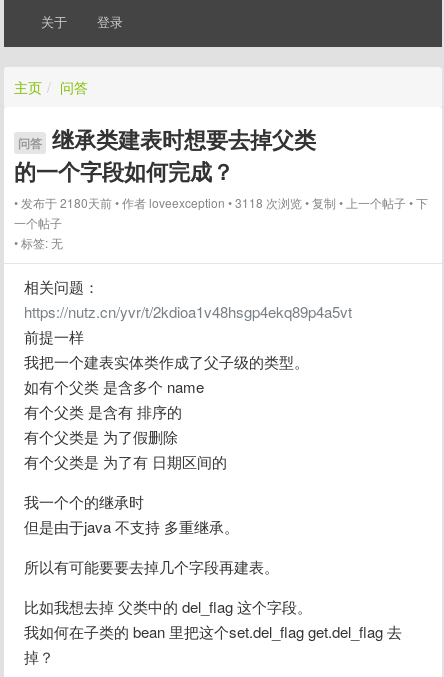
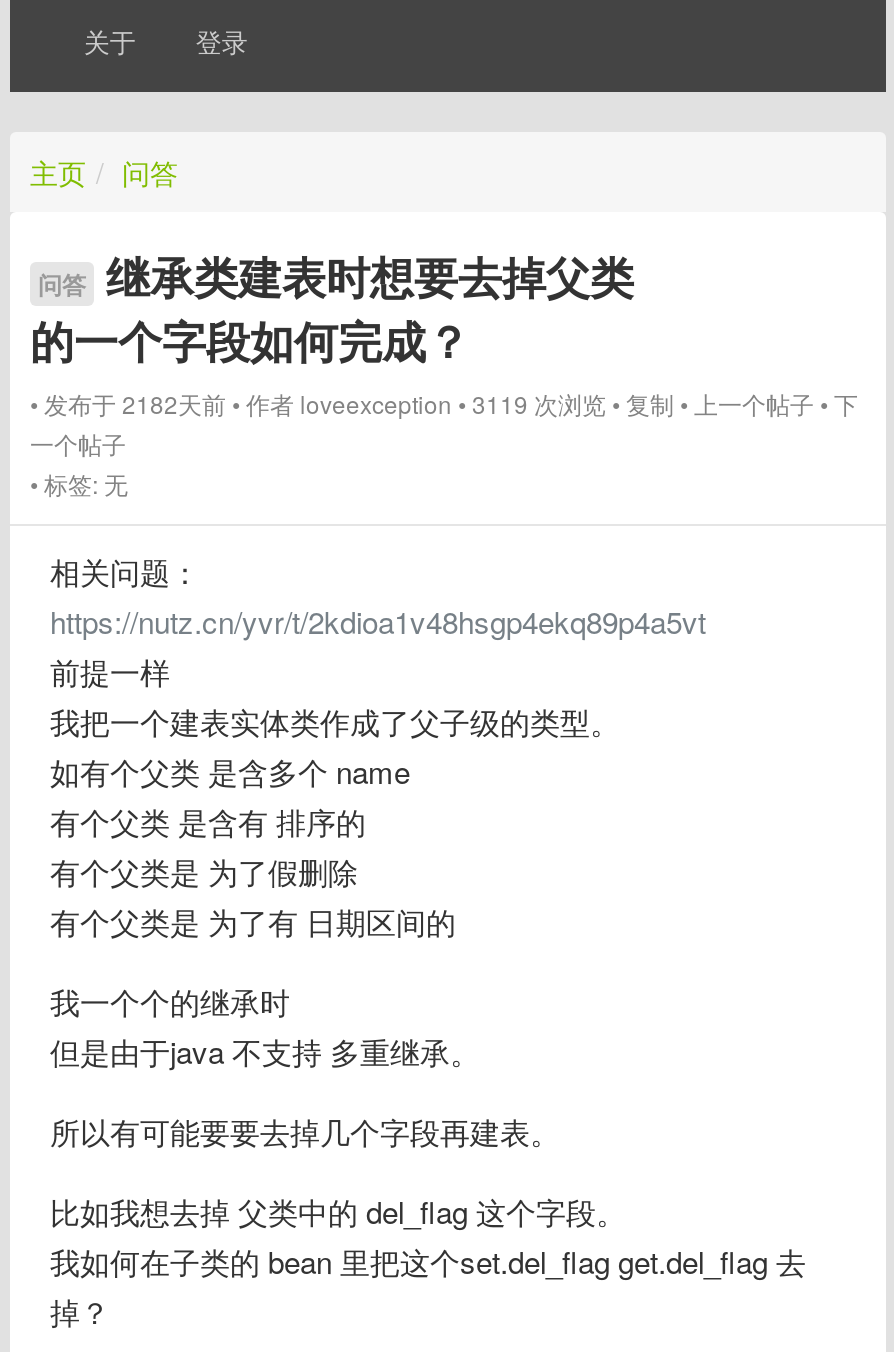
[18,194,428,211] 发布于 2180天前 作者loveexception 3118 次浏览 复制 上一个帖子 下 -> [38,386,858,420] 发布于 2182天前 作者loveexception 3119 次浏览 复制 上一个帖子 下

